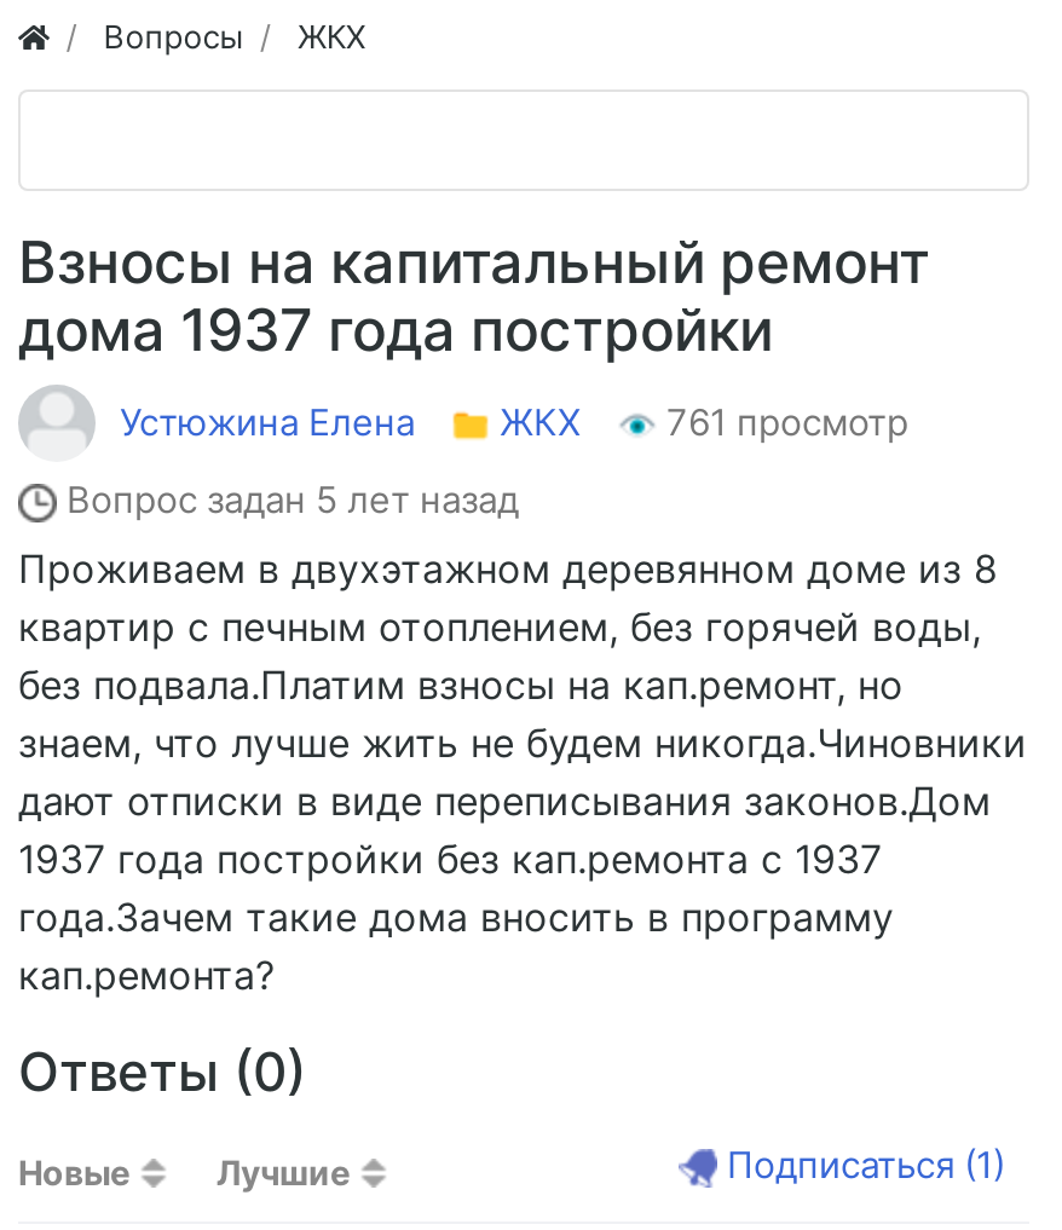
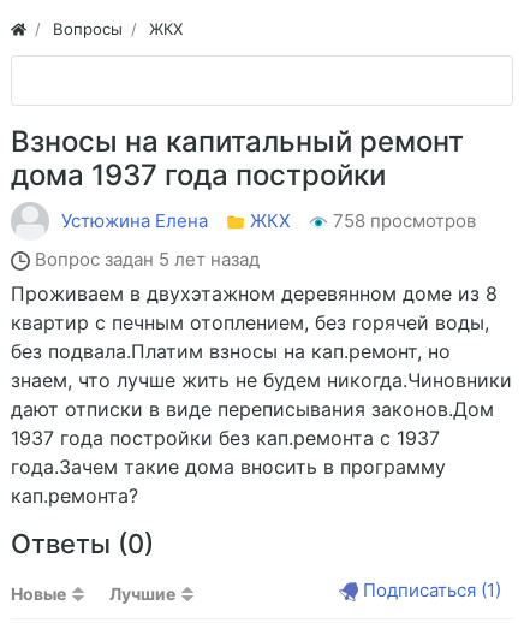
[120,399,908,445] Устюжина Елена ЖКХ 761 просмотр -> [61,209,476,232] Устюжина Елена ЖКХ 758 просмотров

